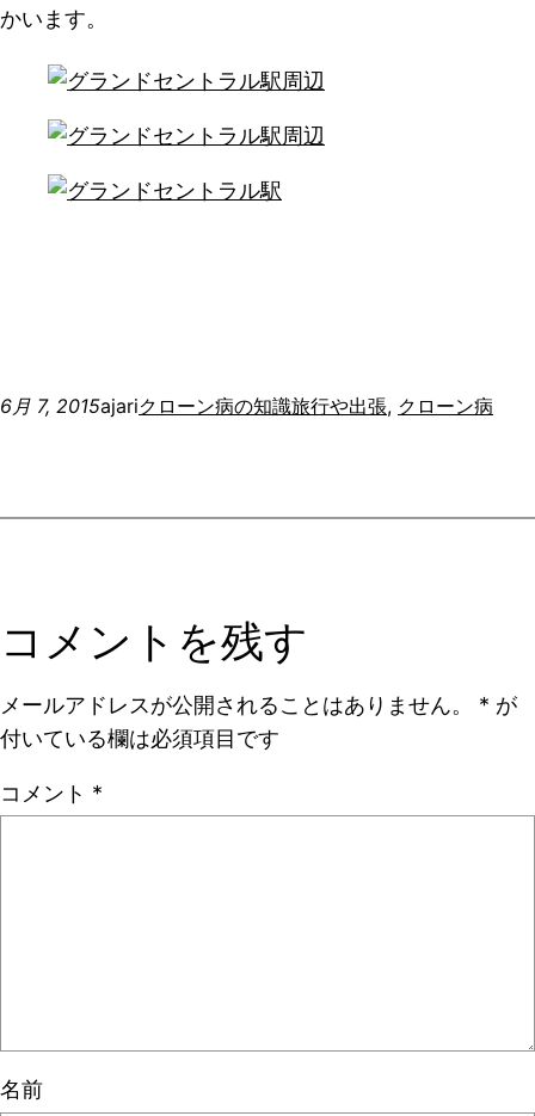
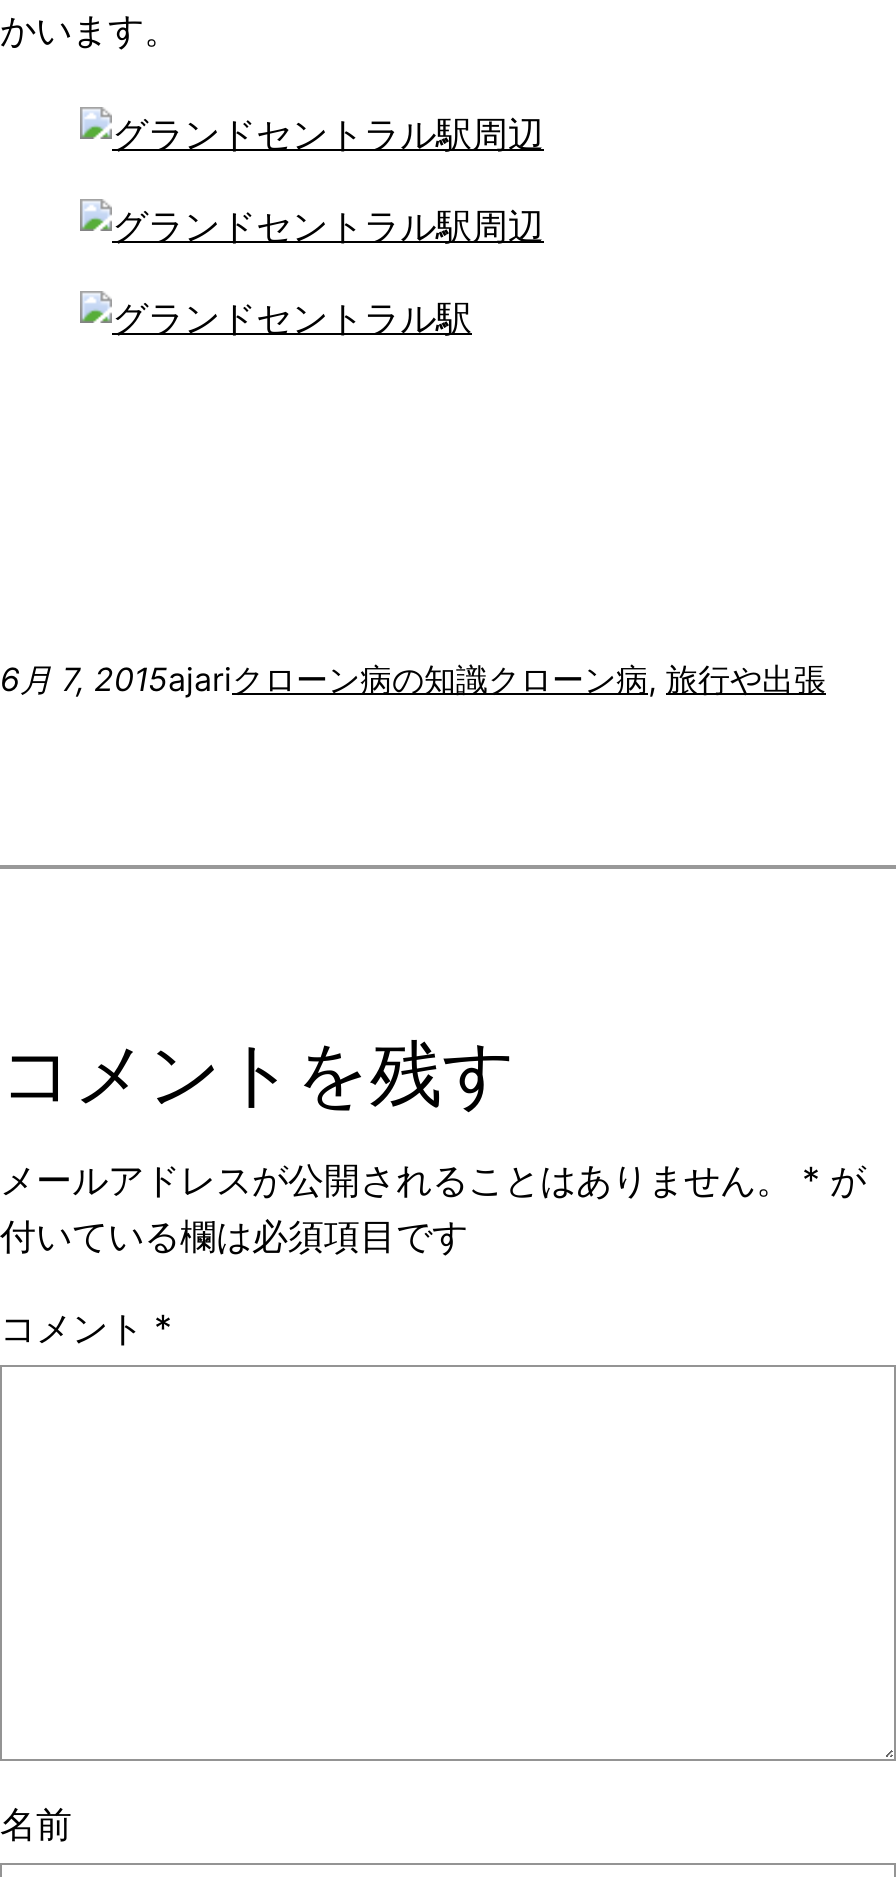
[0,394,493,418] 6月 7, 2015ajariクローン病の知識旅行や出張,クローン病 -> [0,659,826,699] 6月 7, 2015ajariクローン病の知識クローン病,旅行や出張

